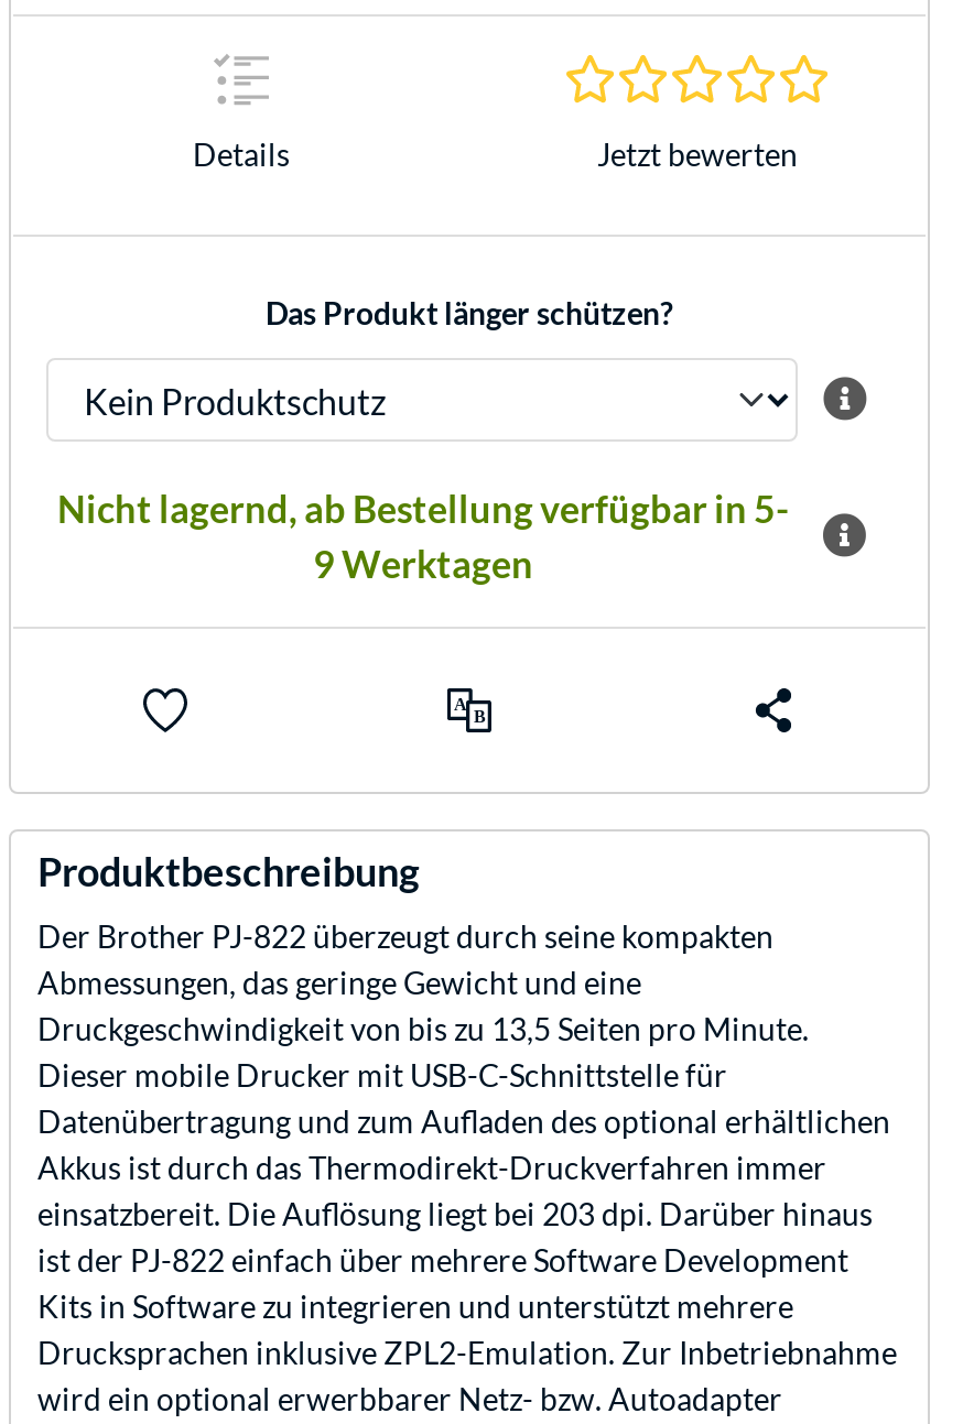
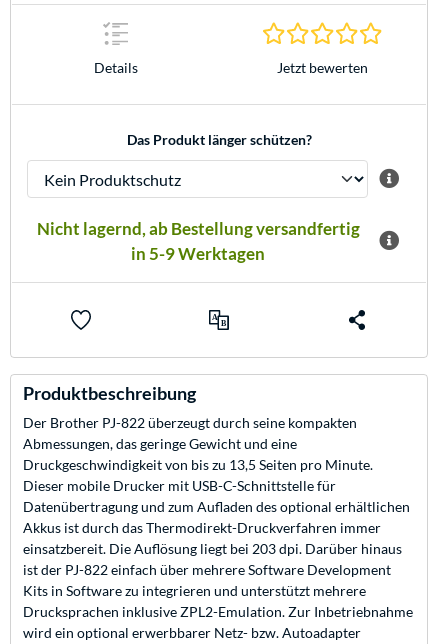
[57,486,789,587] Nicht lagernd, ab Bestellung verfügbar in 5- | 9 Werktagen -> [36,218,359,264] Nicht lagernd, ab Bestellung versandfertig | in 5-9 Werktagen

